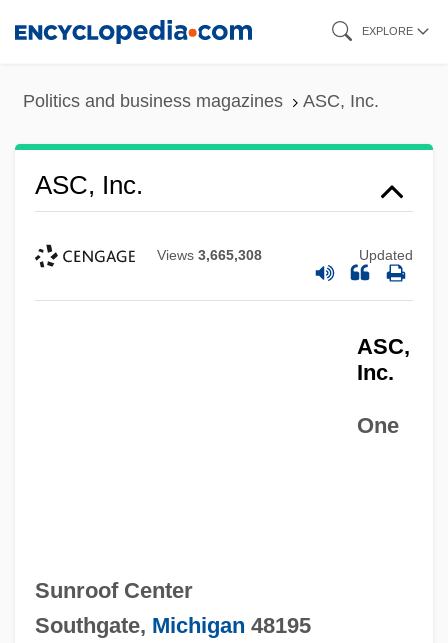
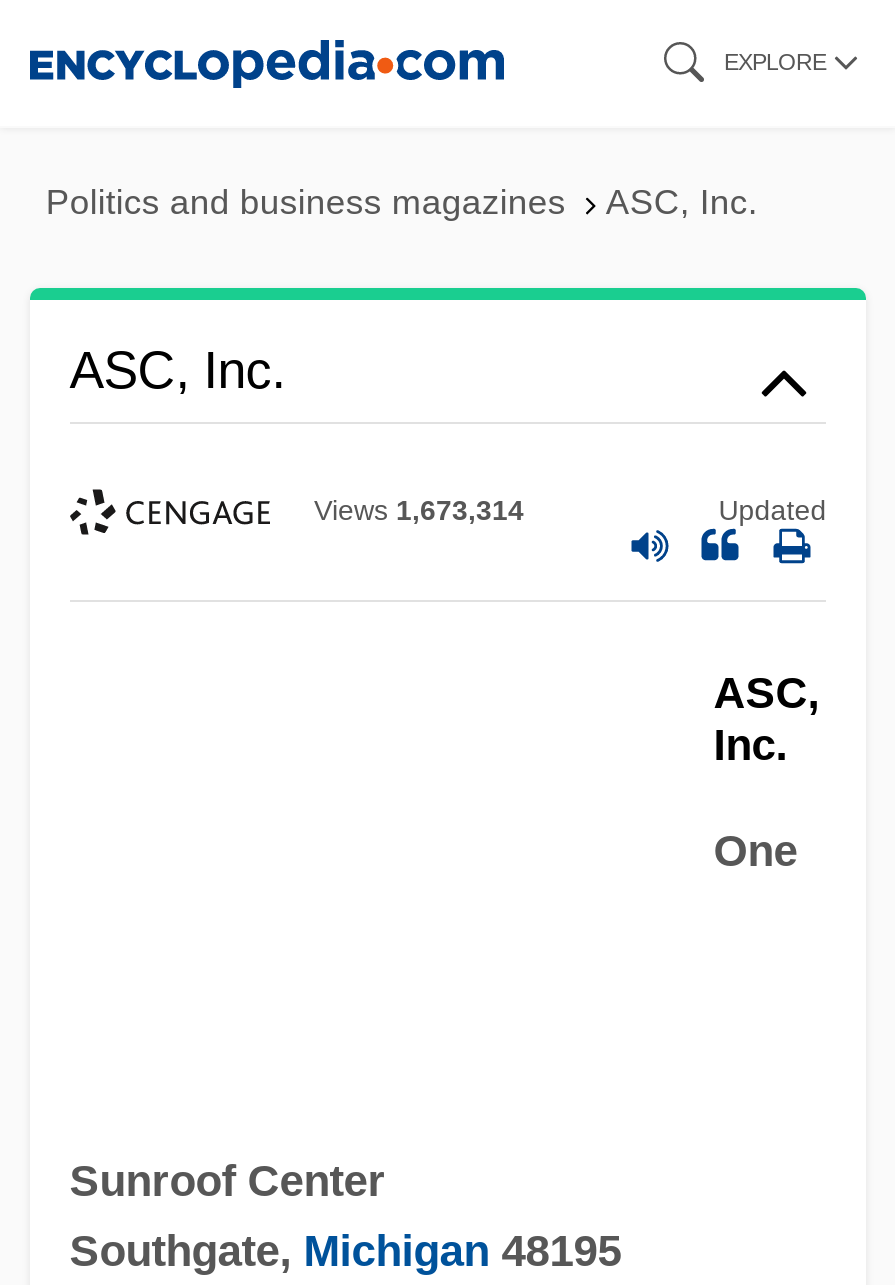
[157,247,262,263] Views 3,665,308 -> [314,495,524,527] Views 1,673,314

